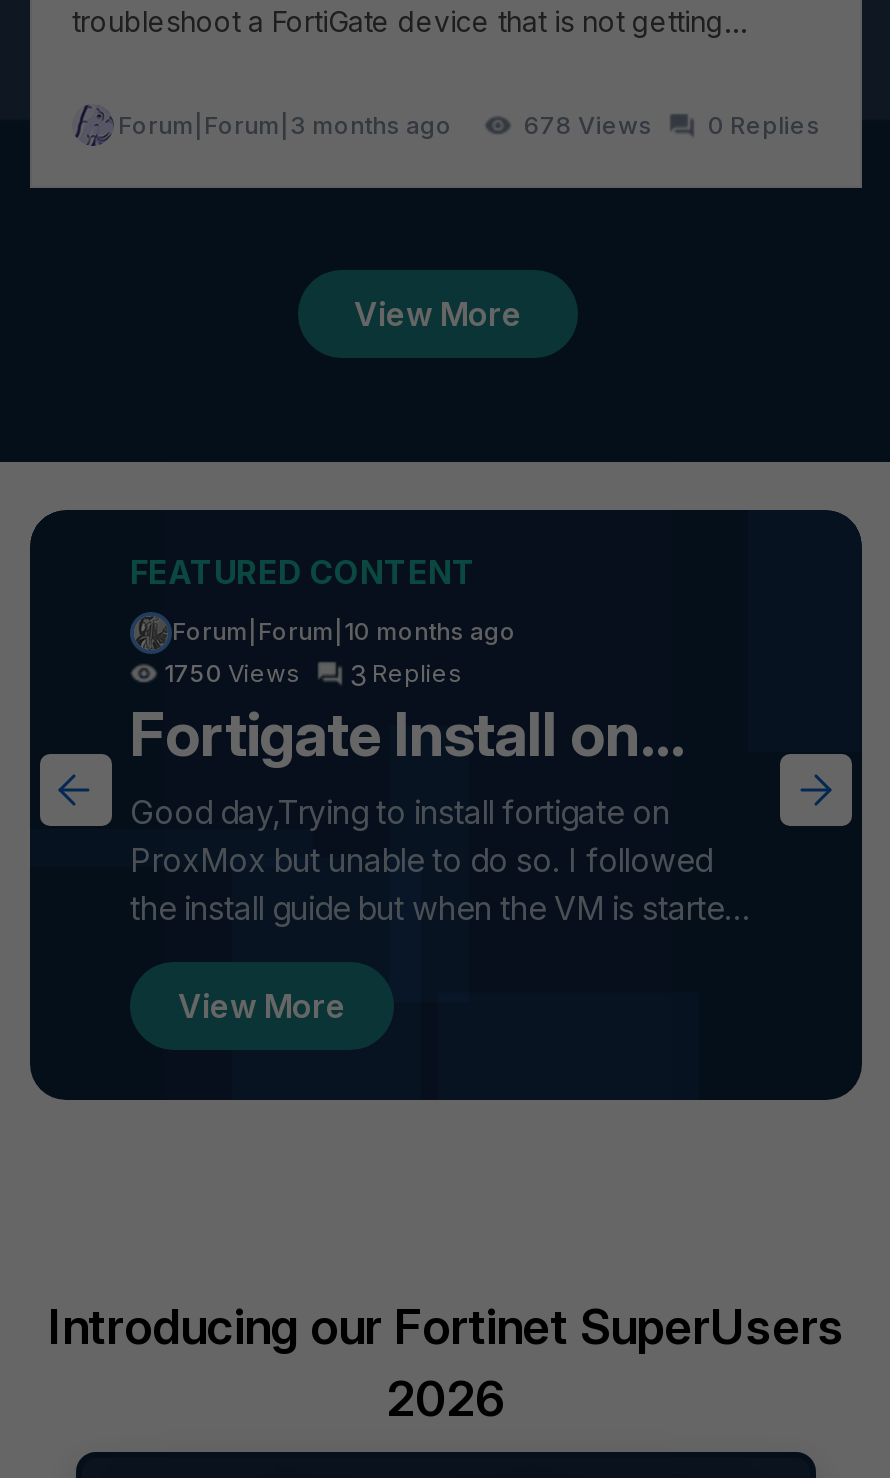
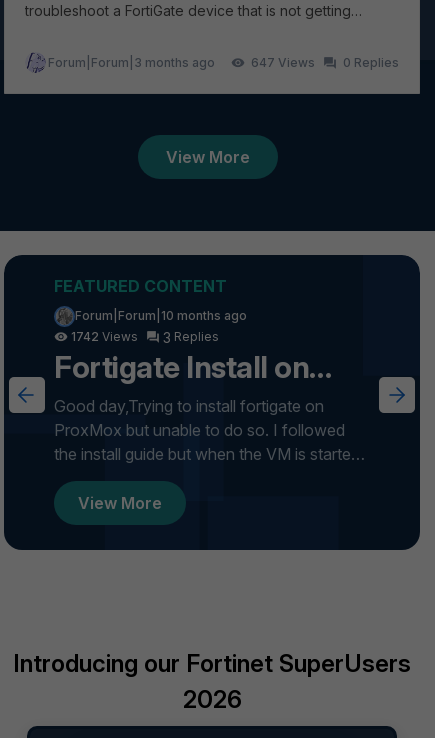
[524,110,572,140] 678 -> [251,55,275,70] 647
[164,658,222,688] 1750 -> [71,329,99,344] 1742

